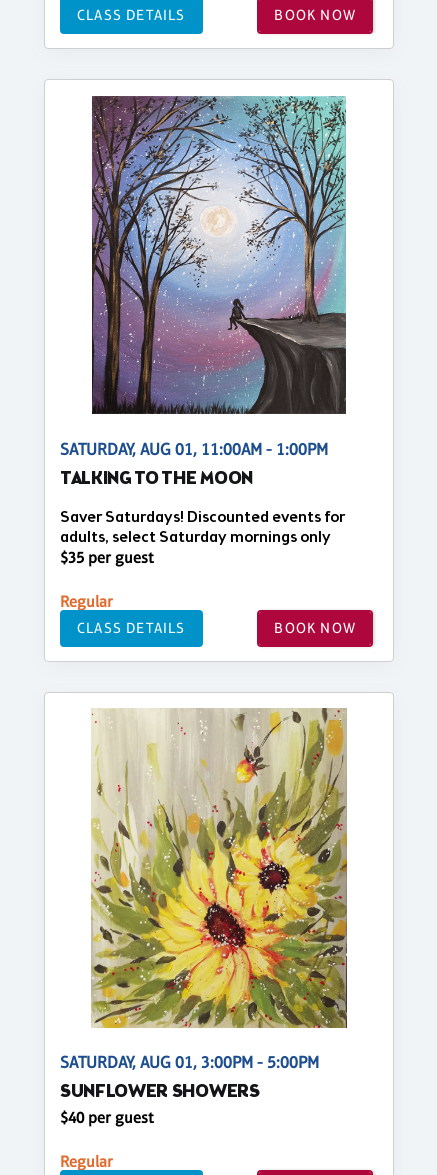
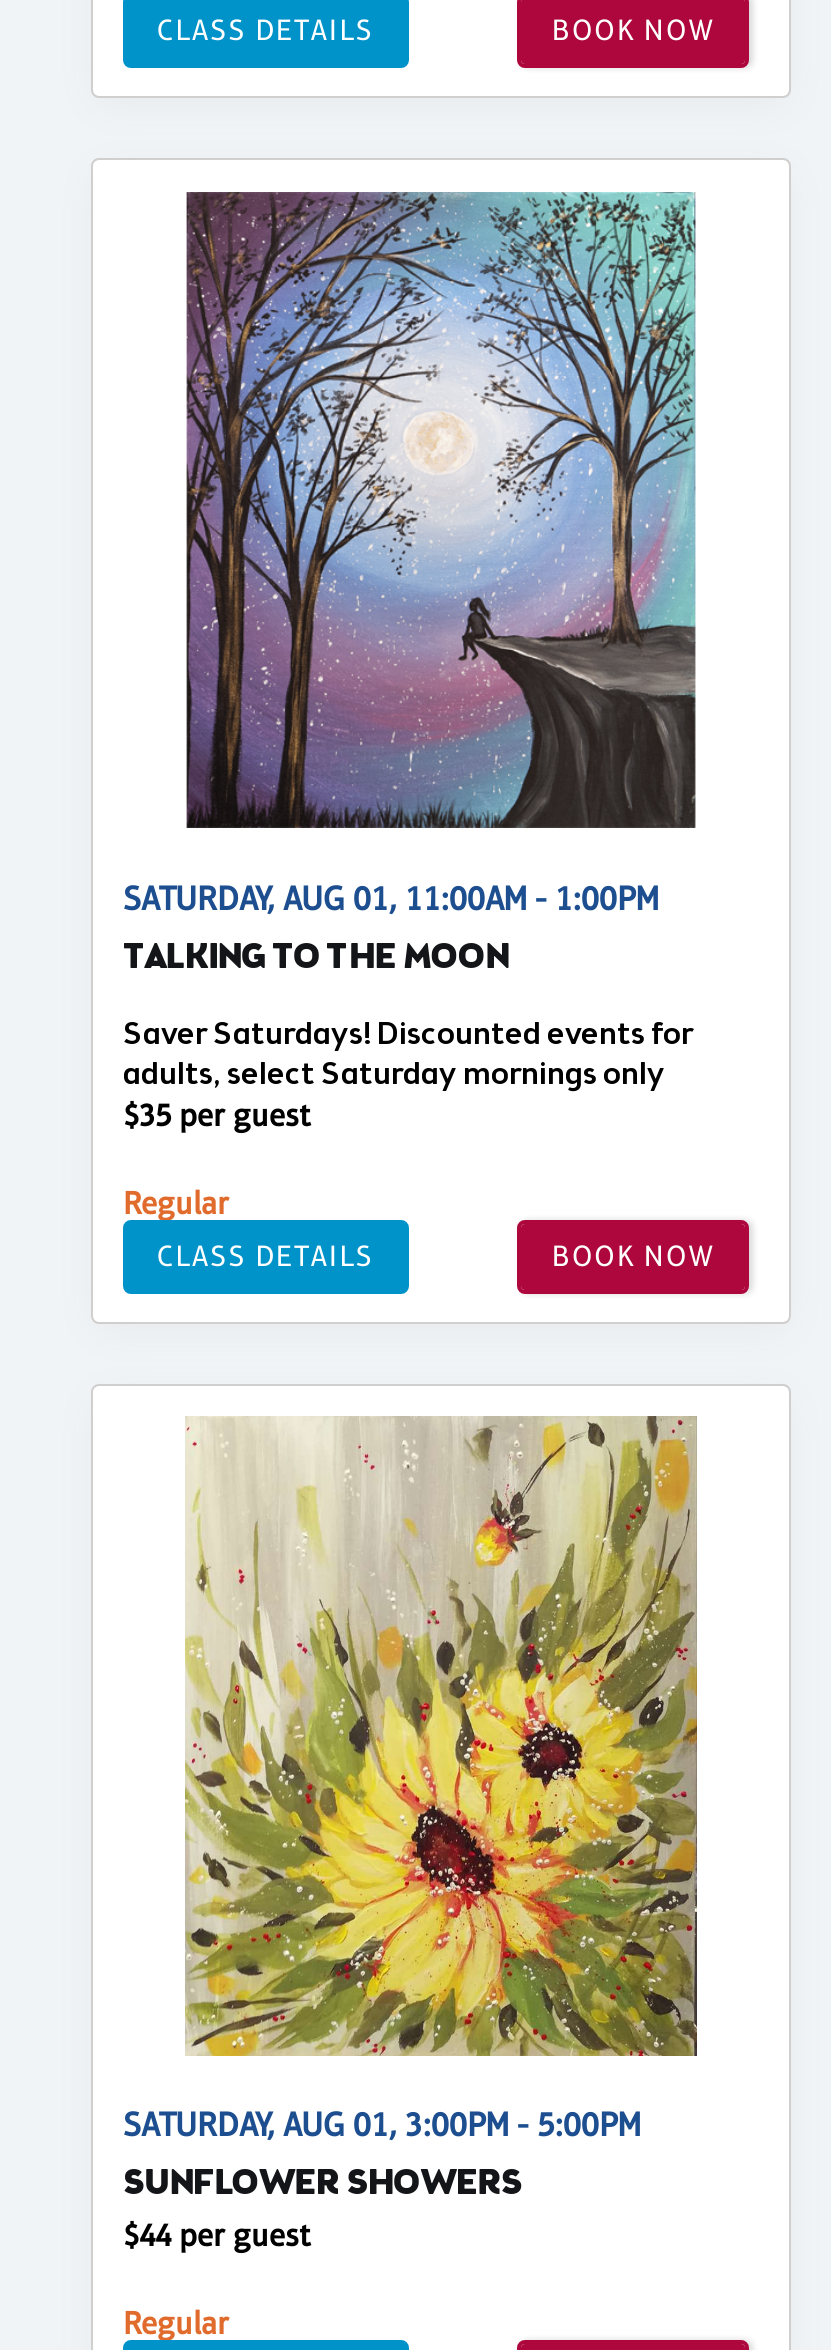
[60,1108,154,1127] $40 per guest -> [123,2215,311,2253] $44 per guest

